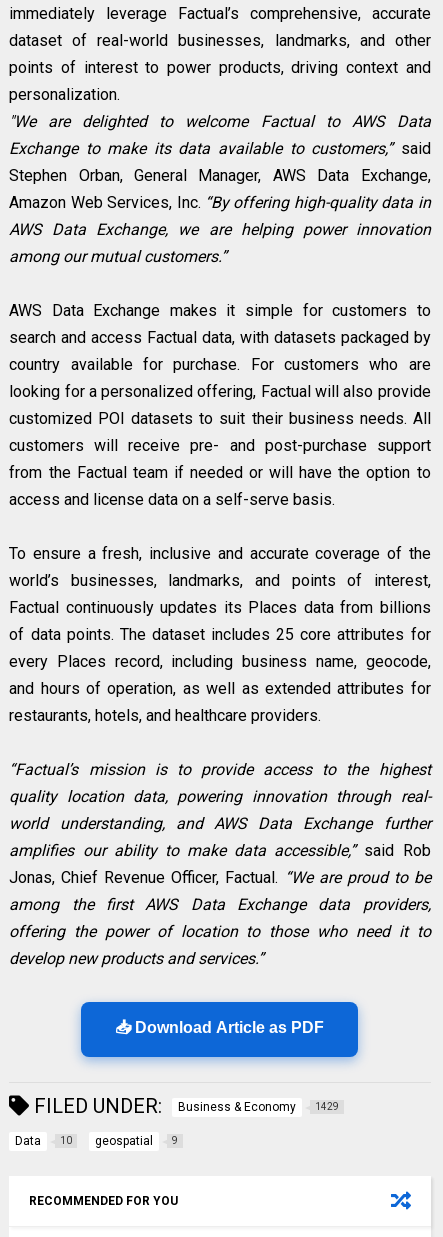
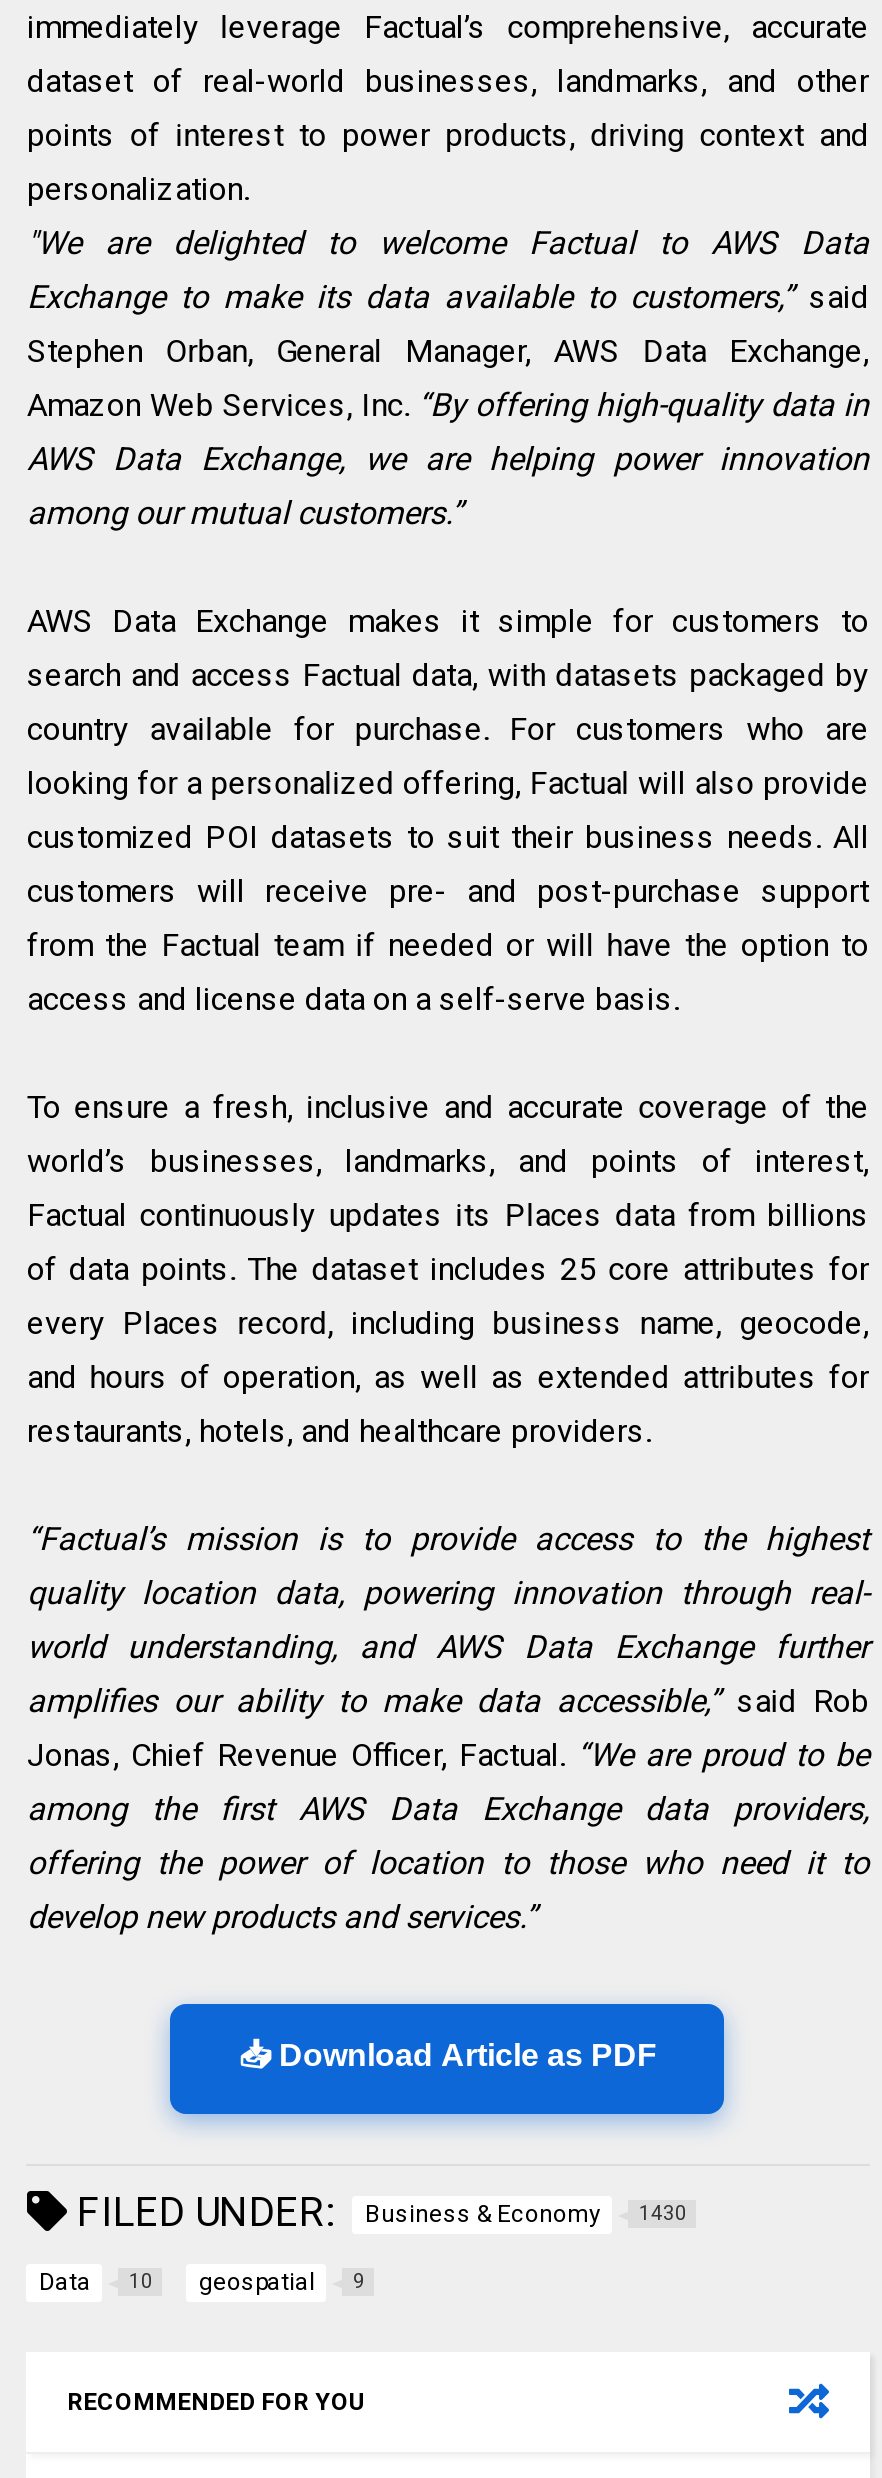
[29,1094,339,1118] FILED UNDER: Business & Economy 1429 -> [67,2188,687,2236] FILED UNDER: Business & Economy 1430

